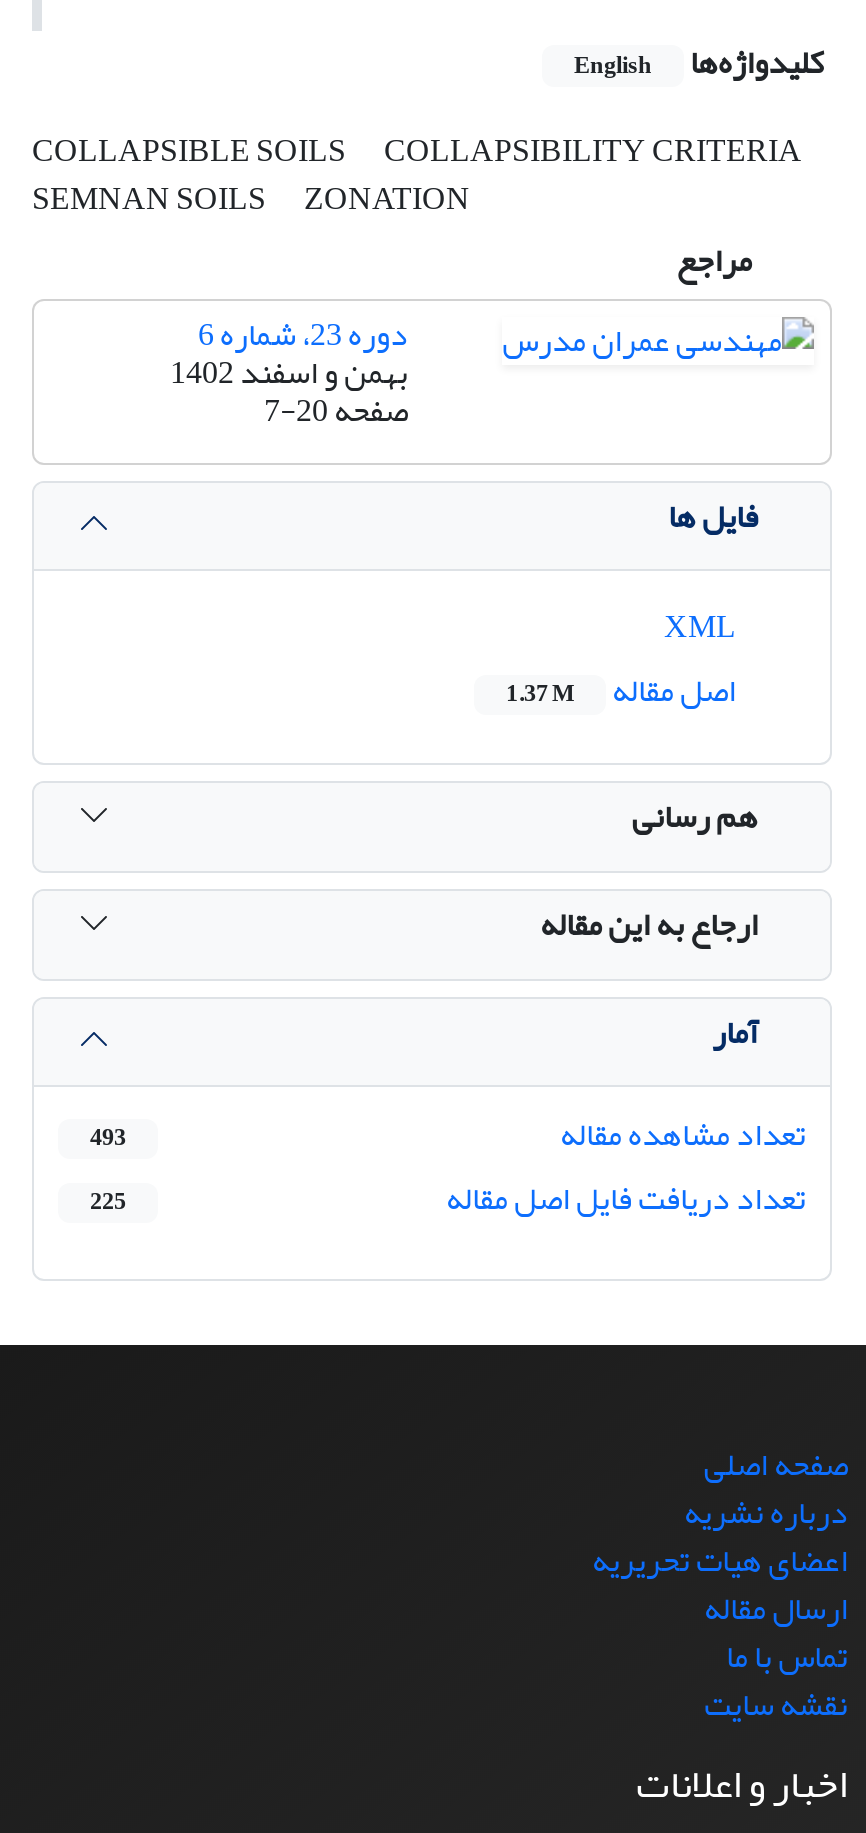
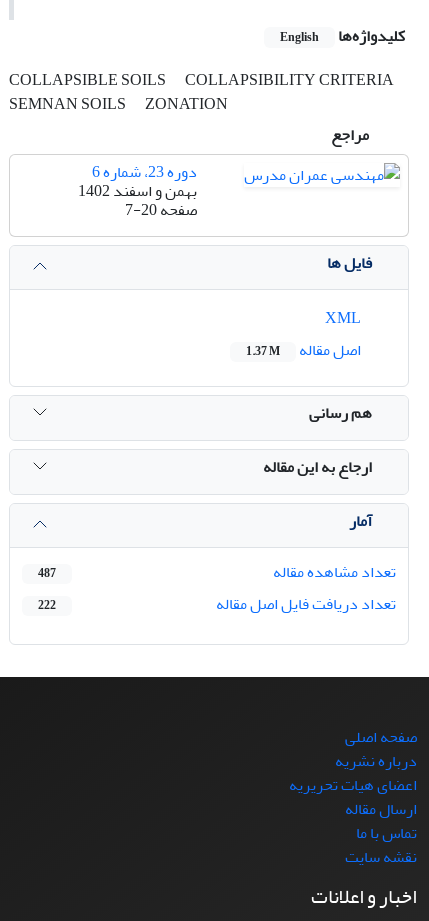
[90,1115,126,1161] 493 -> [38,562,56,585] 487
[90,1179,126,1225] 225 -> [38,594,56,617] 222

